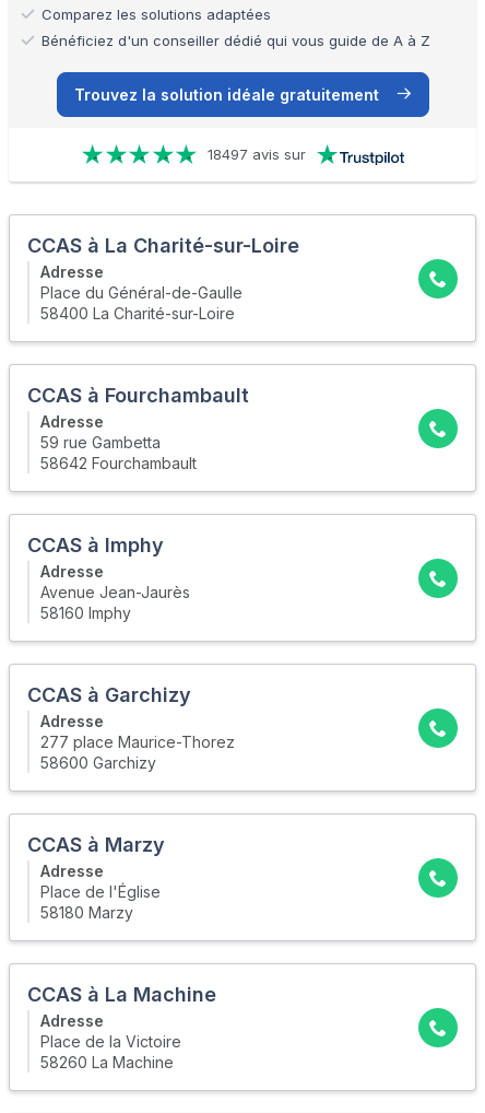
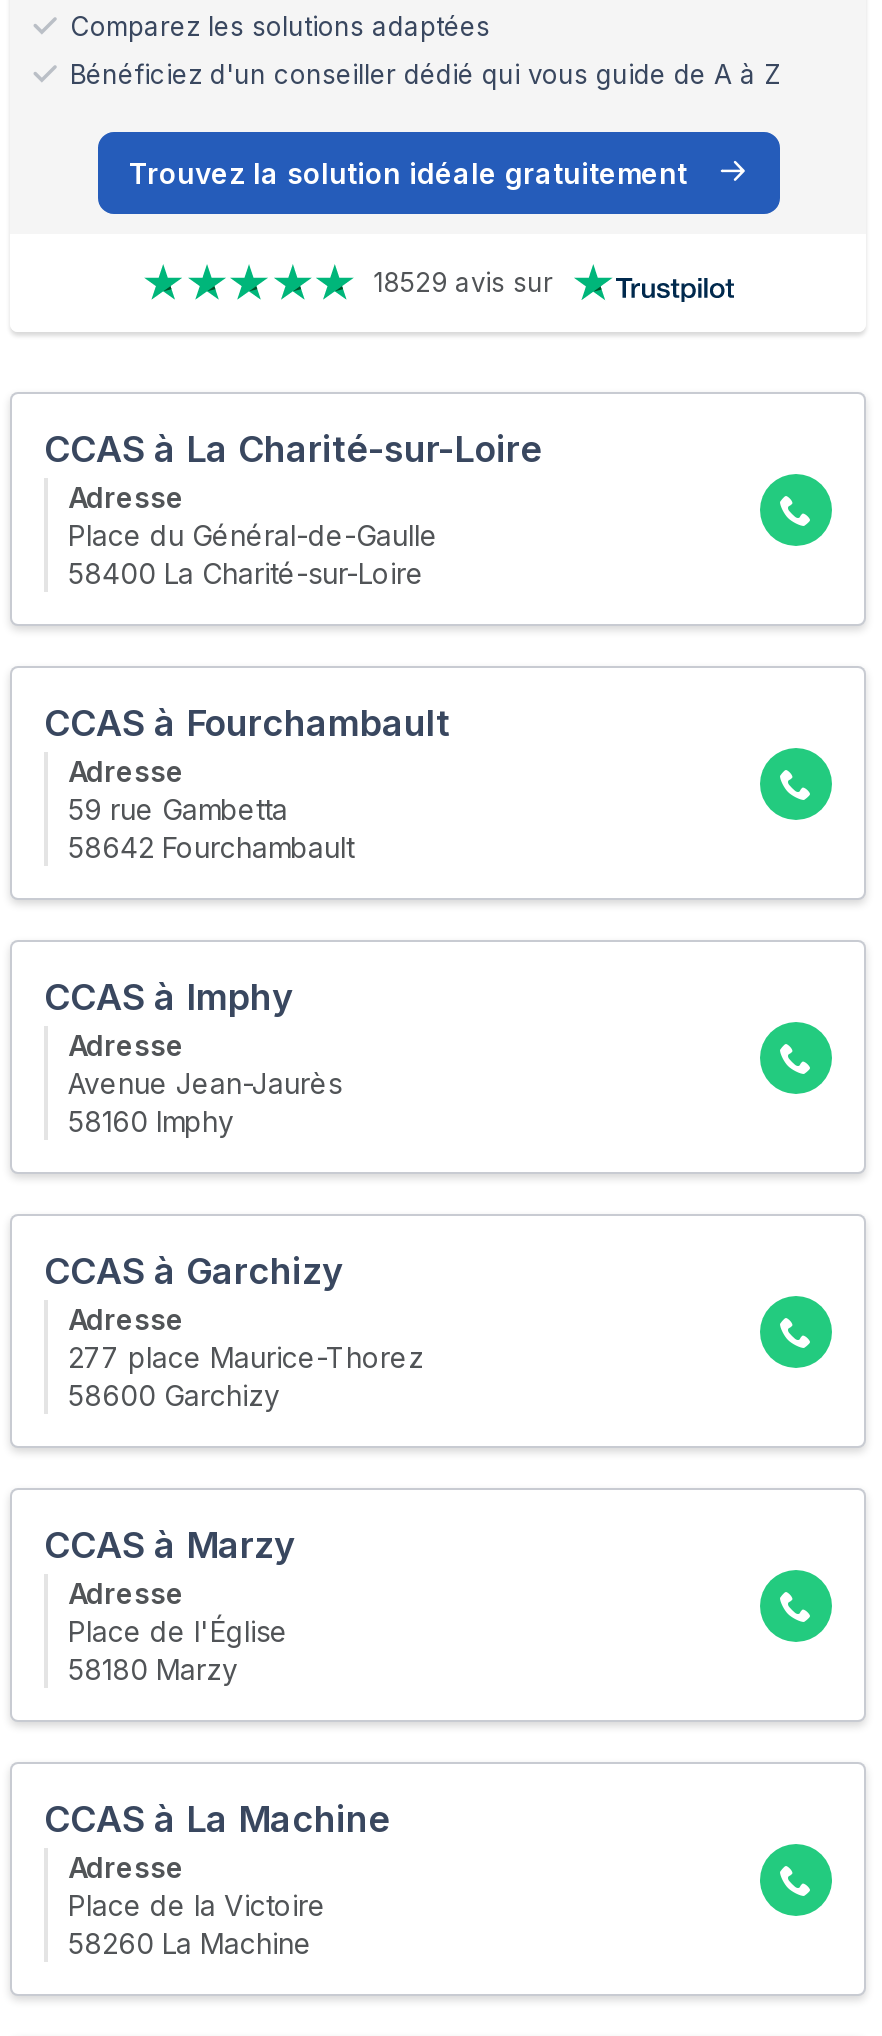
[207,146,305,163] 18497 avis sur -> [373,267,553,299] 18529 avis sur

